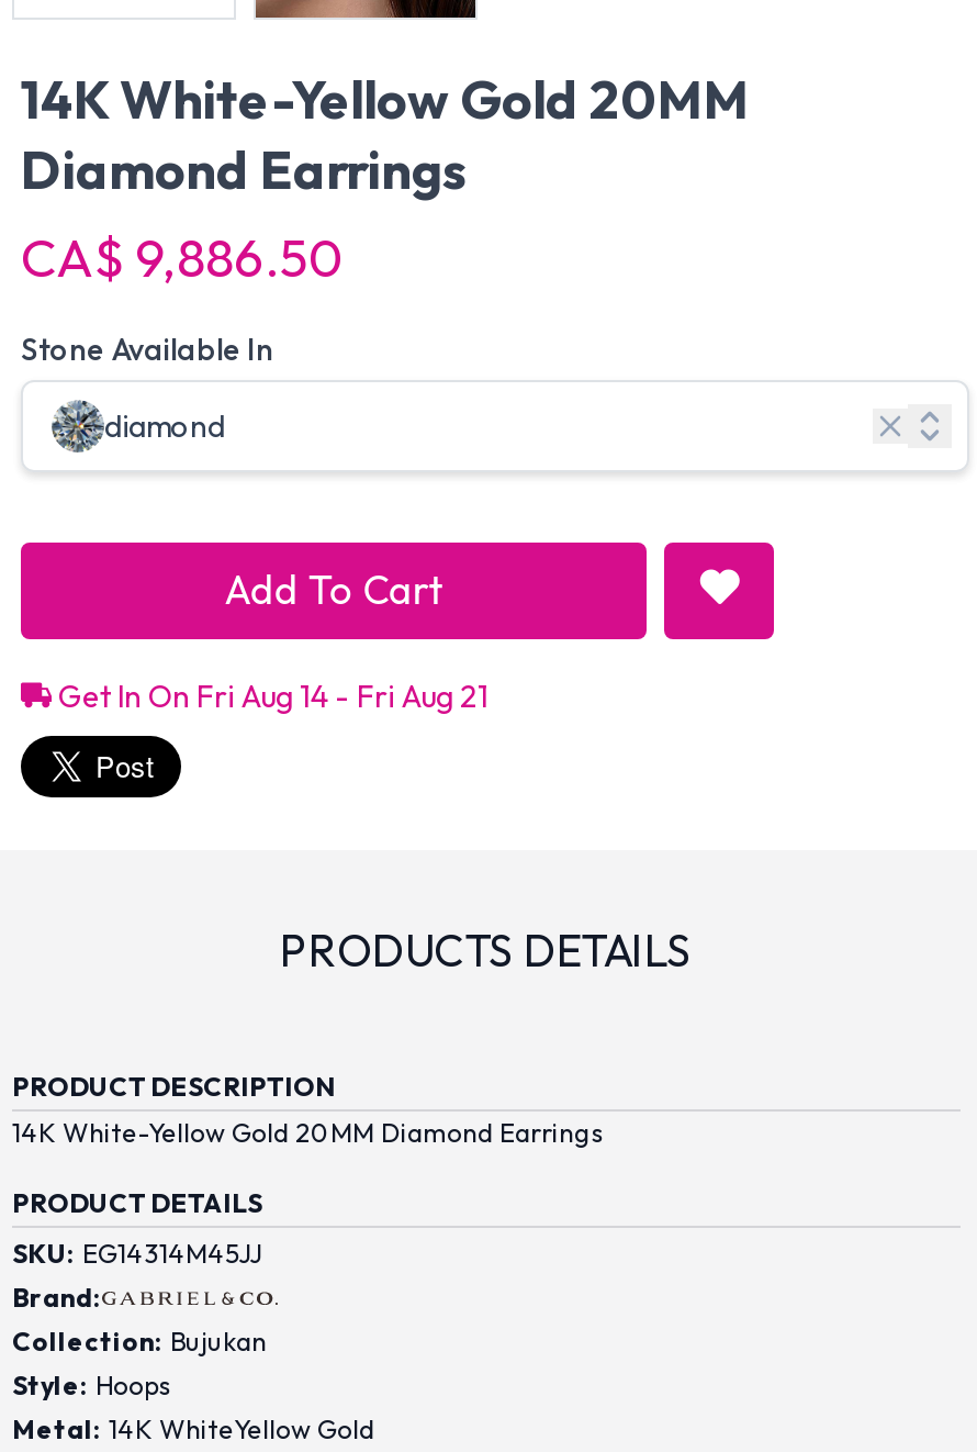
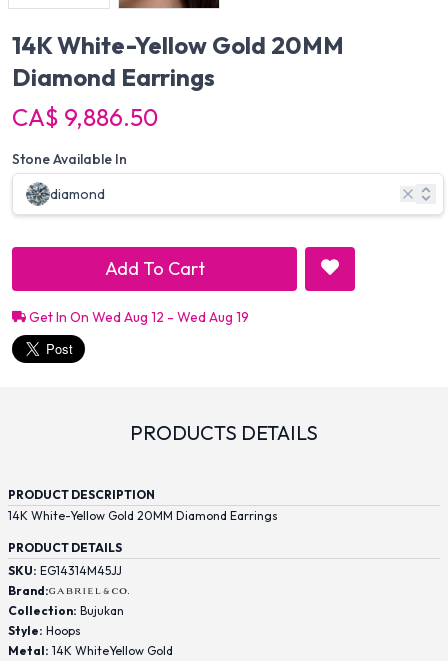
[52,677,488,717] Get In On Fri Aug 14 - Fri Aug 21 -> [26,308,249,326] Get In On Wed Aug 12 - Wed Aug 19

